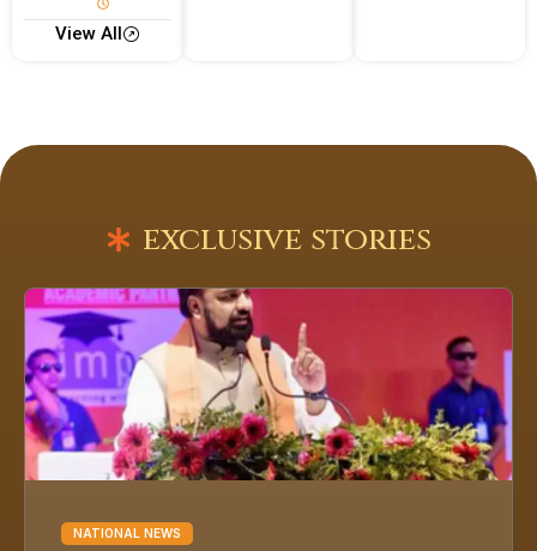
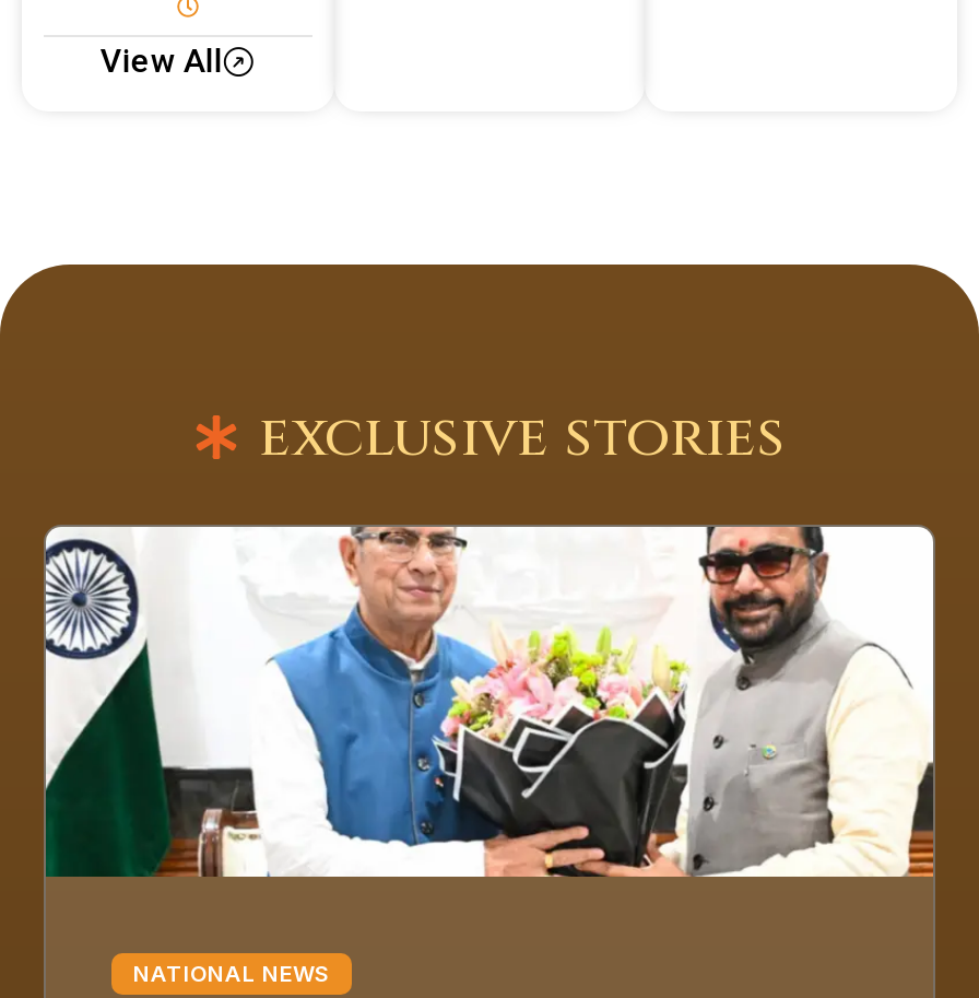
[24,287,513,482] [image] -> [44,525,935,879] [image]

